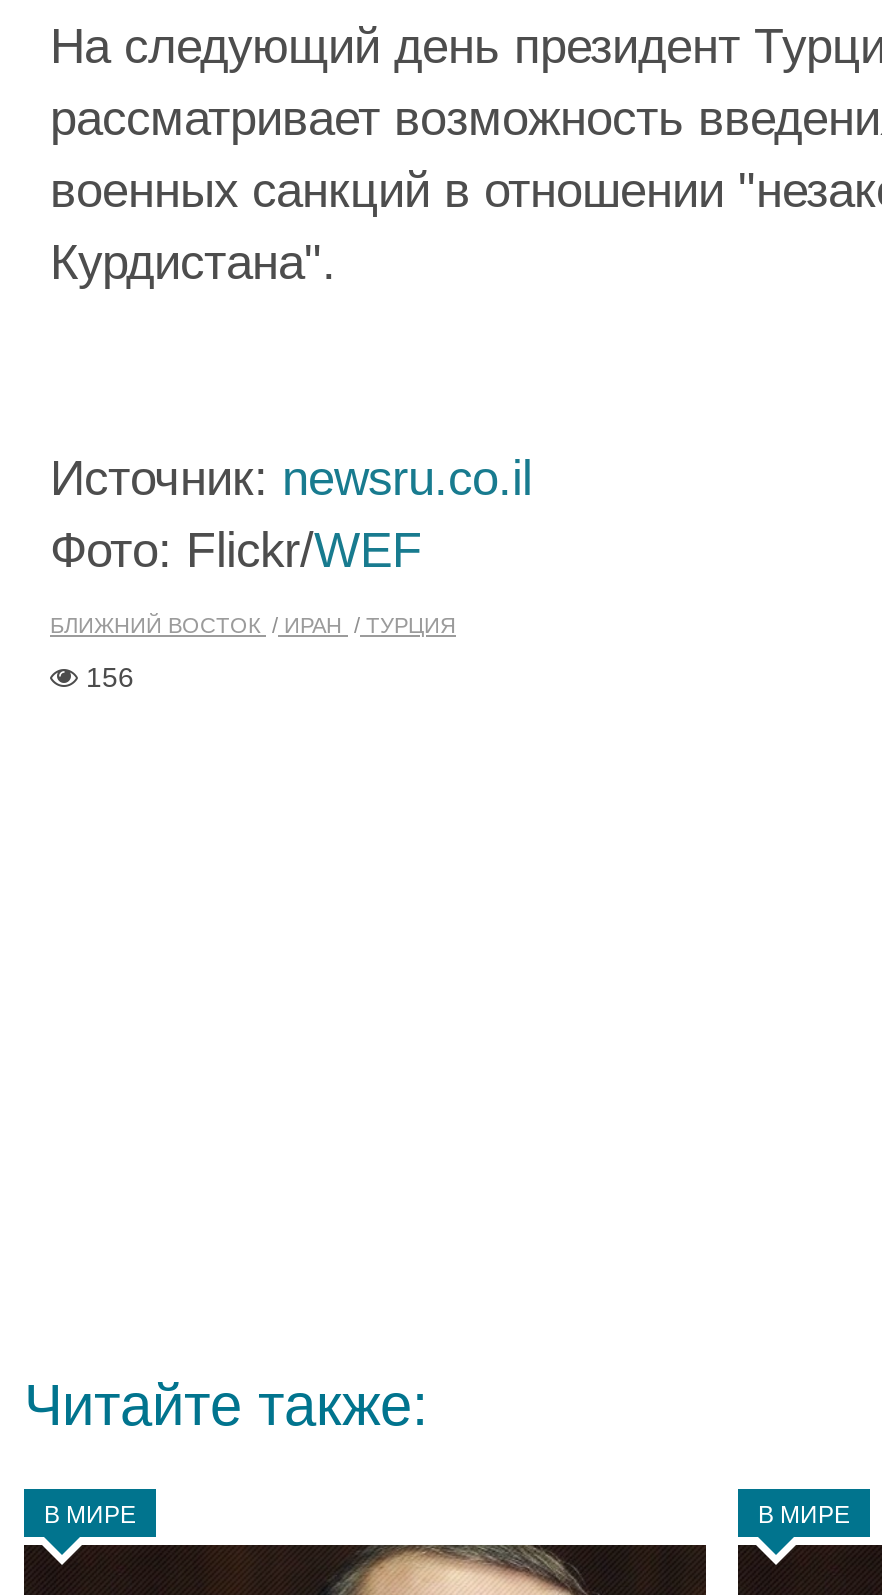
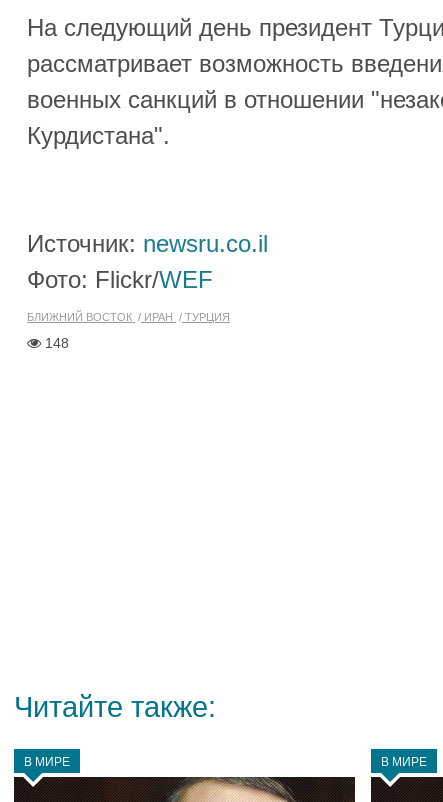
[78,661,134,693] 156 -> [41,335,69,351] 148

